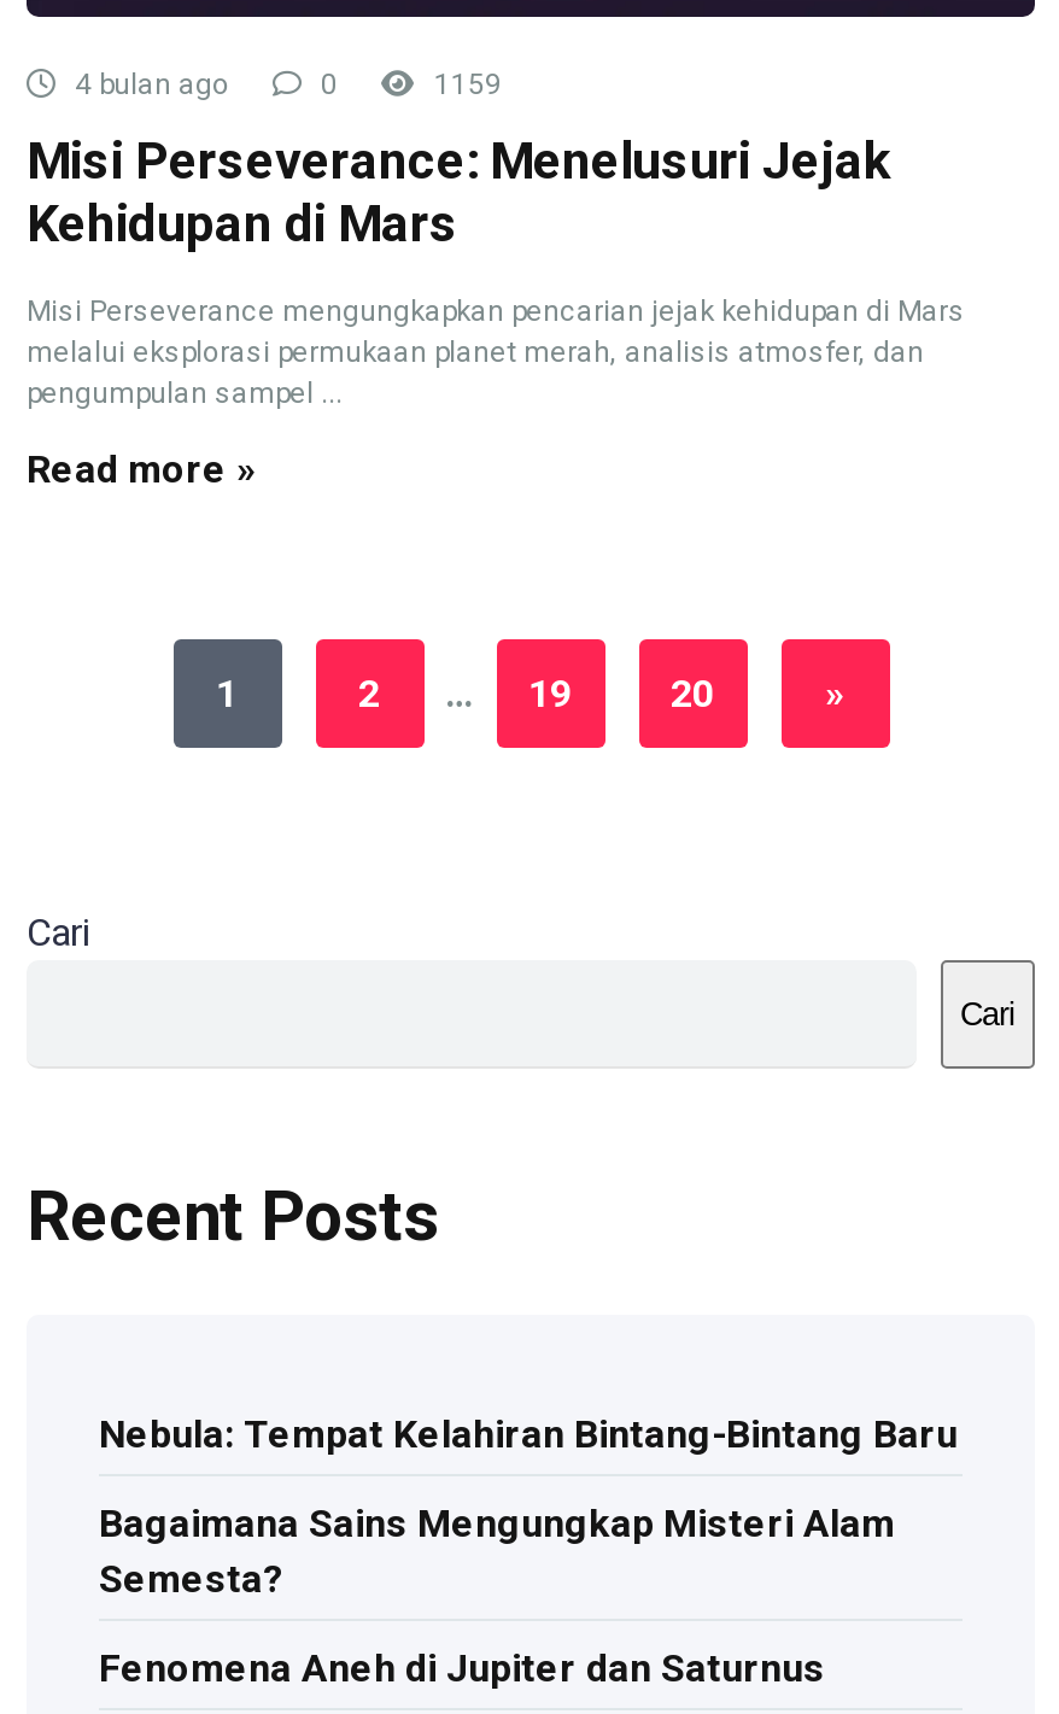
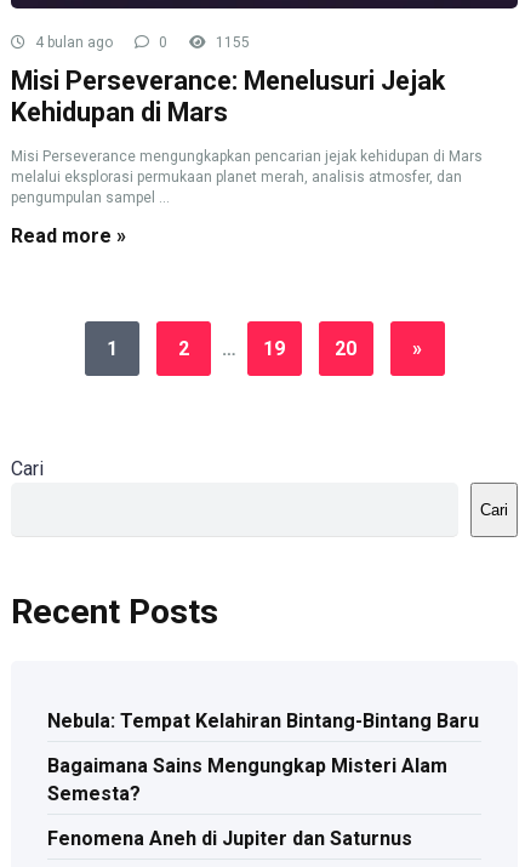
[427,68,502,101] 1159 -> [212,34,250,51] 1155

